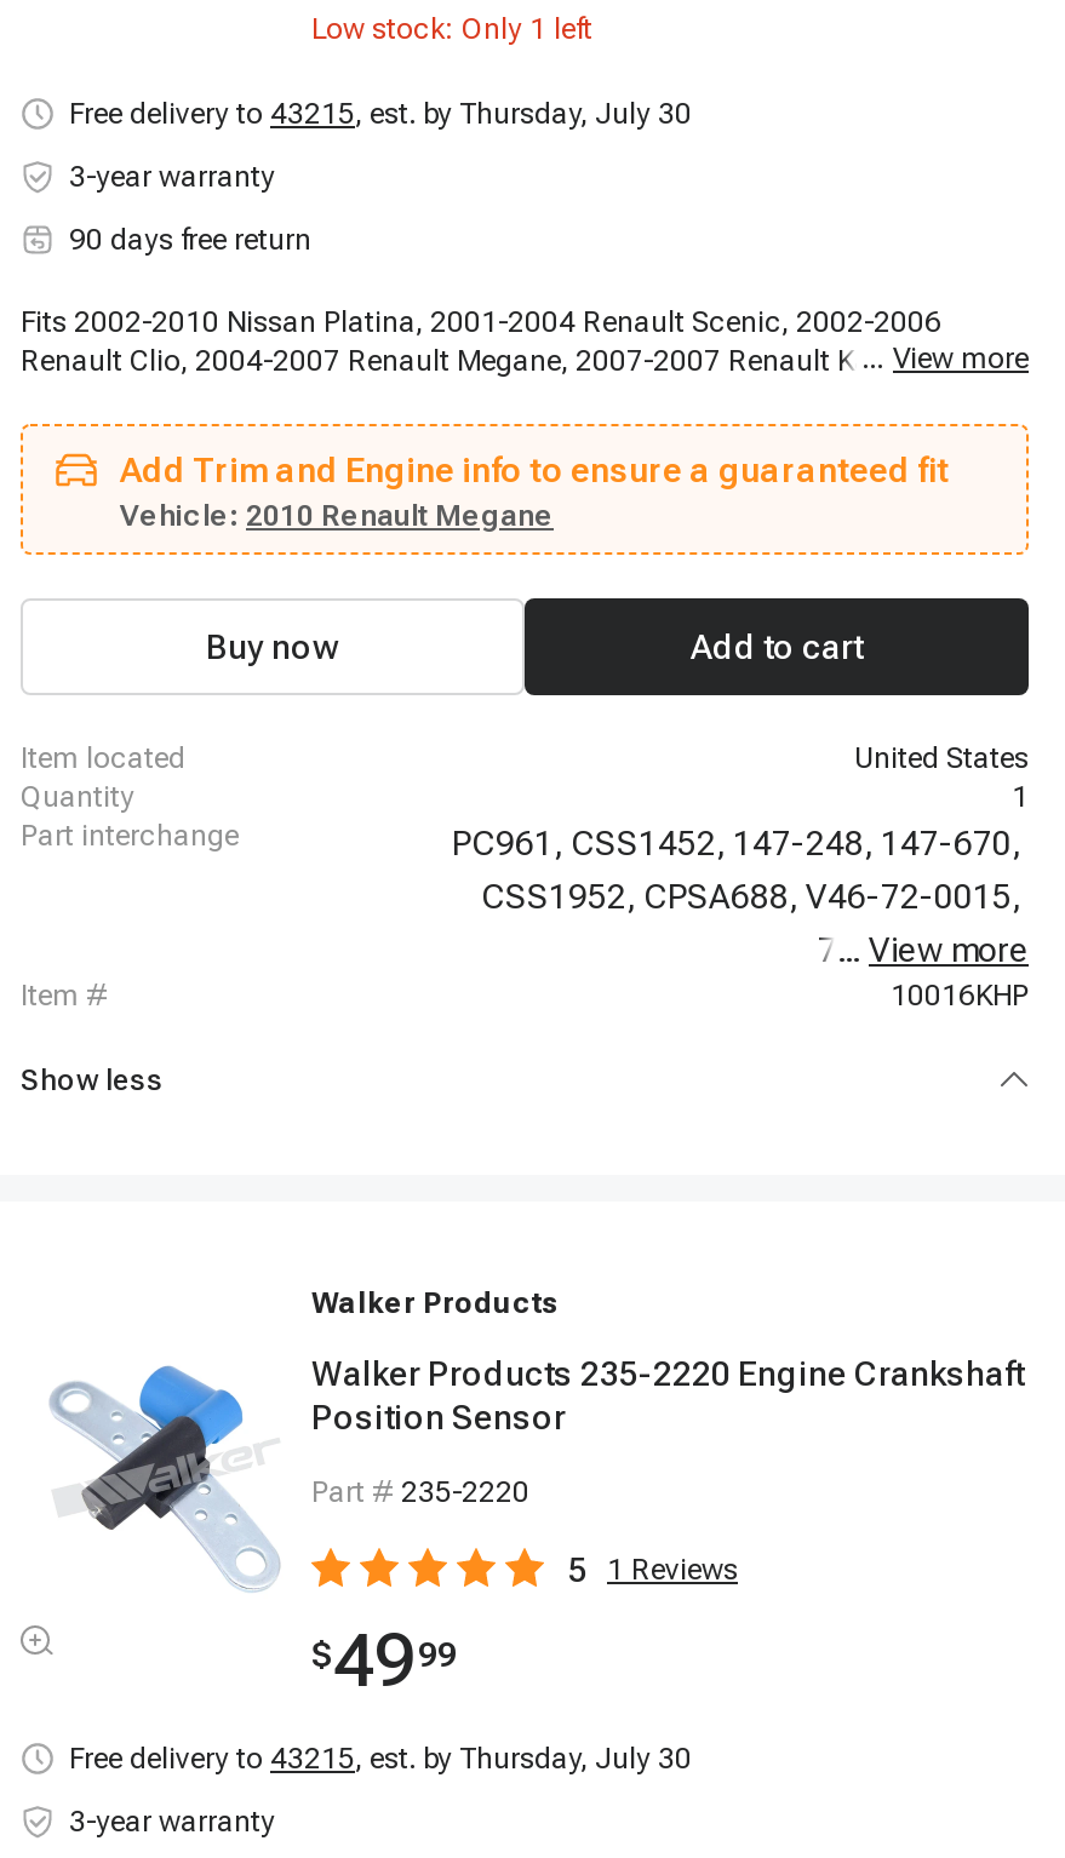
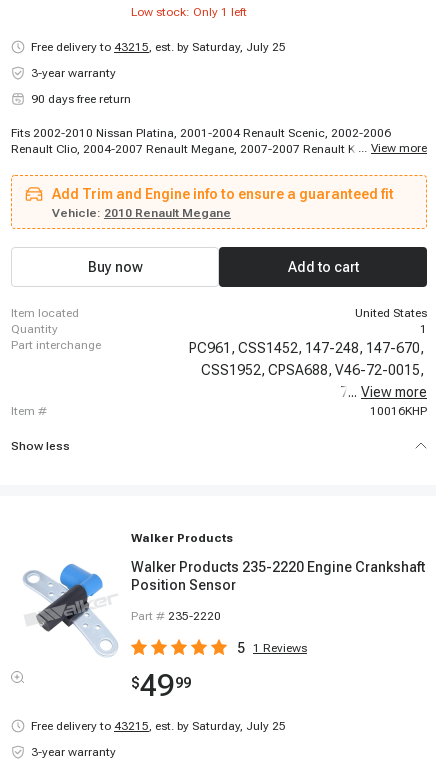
[69,97,692,131] Free delivery to 43215, est. by Thursday, July 30 -> [31,40,286,54] Free delivery to 43215, est. by Saturday, July 25
[69,1742,692,1776] Free delivery to 43215, est. by Thursday, July 30 -> [31,719,286,733] Free delivery to 43215, est. by Saturday, July 25

